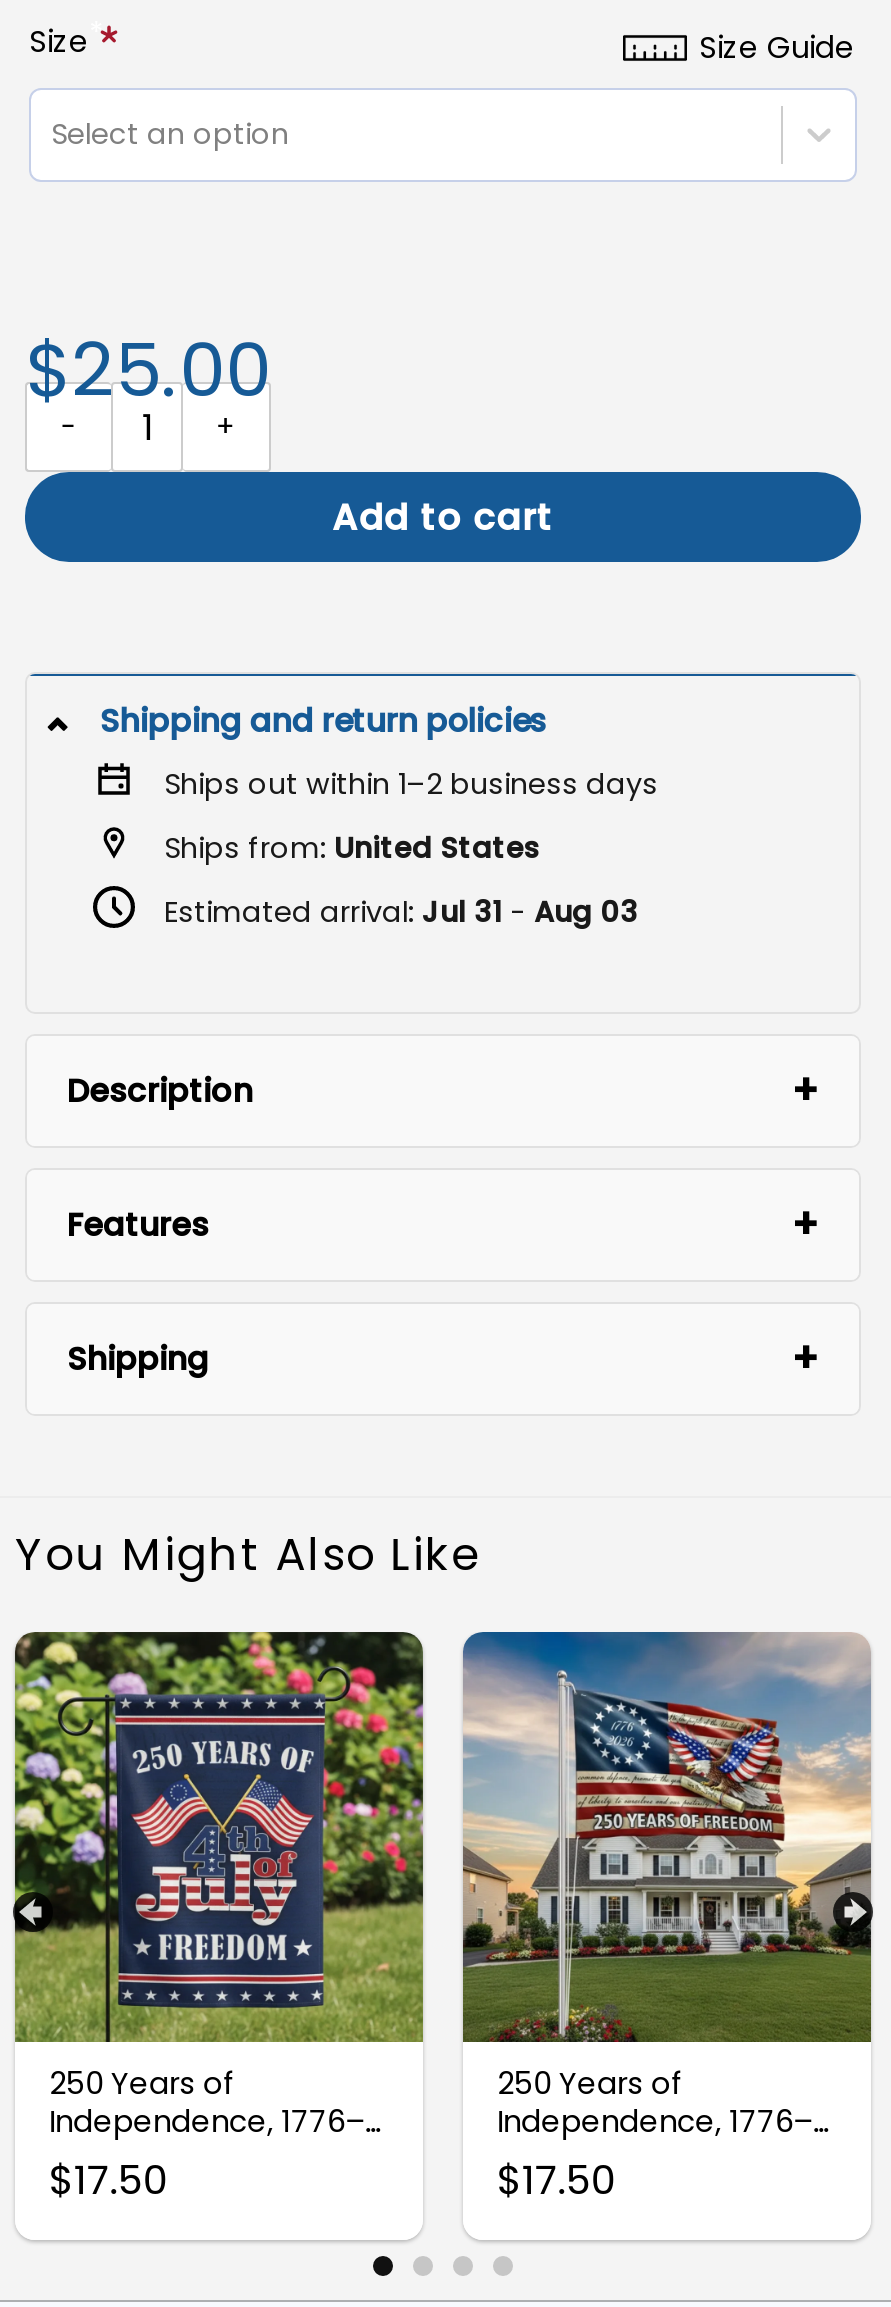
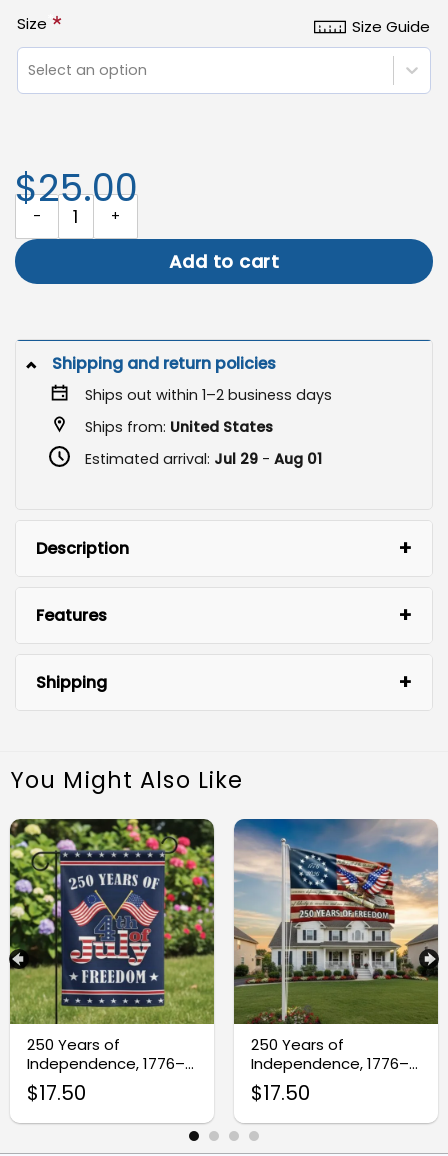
[164,892,638,932] Estimated arrival: Jul 31 - Aug 03 -> [84,449,321,469] Estimated arrival: Jul 29 - Aug 01

